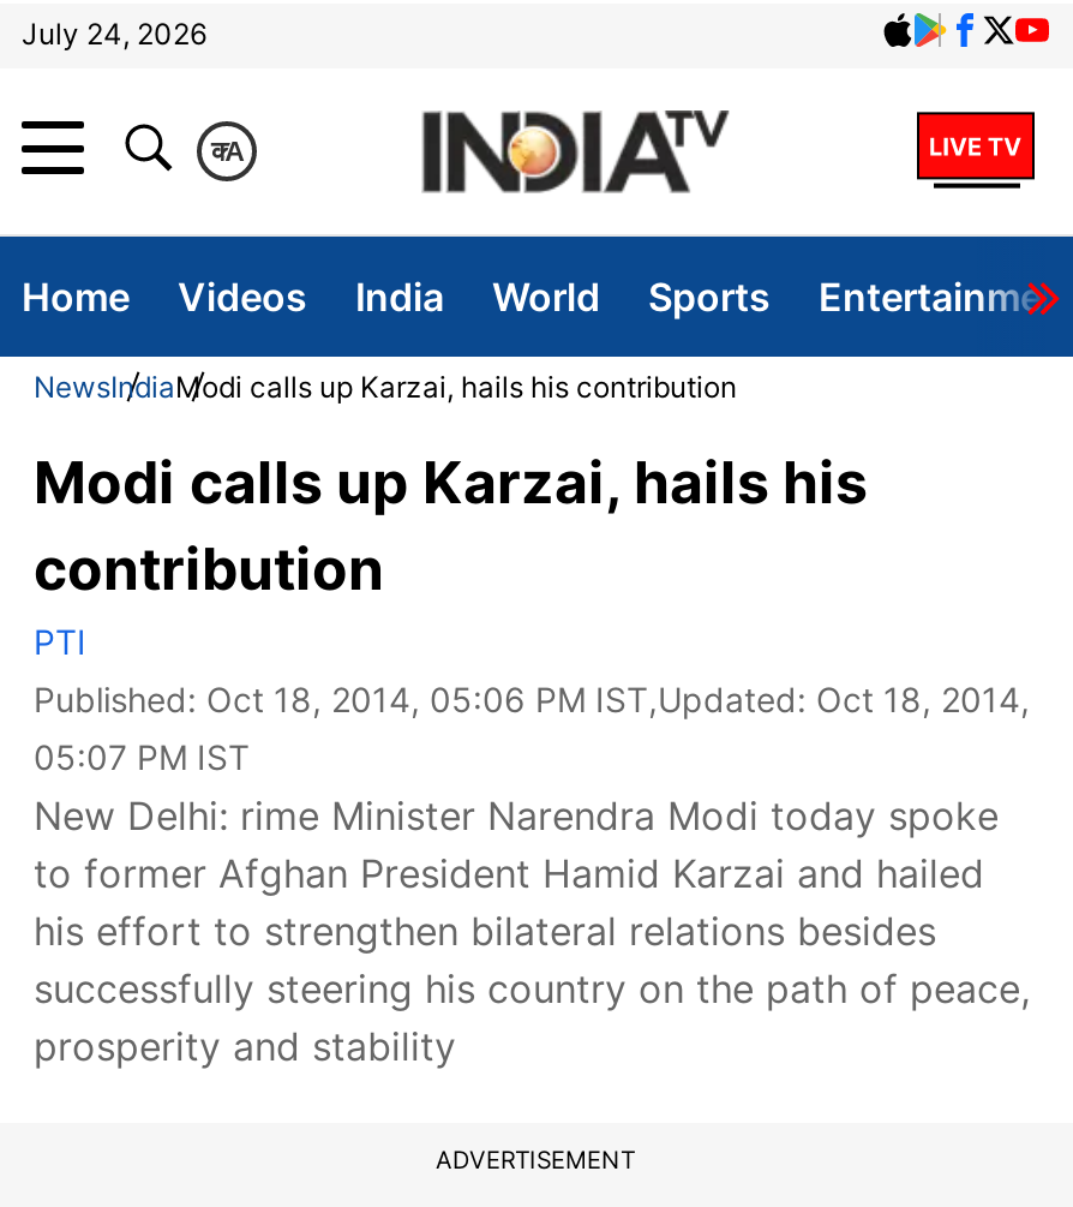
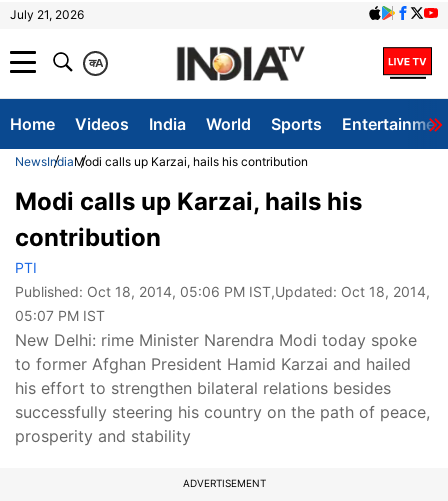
[22,16,206,52] July 24, 2026 -> [10,7,84,22] July 21, 2026

